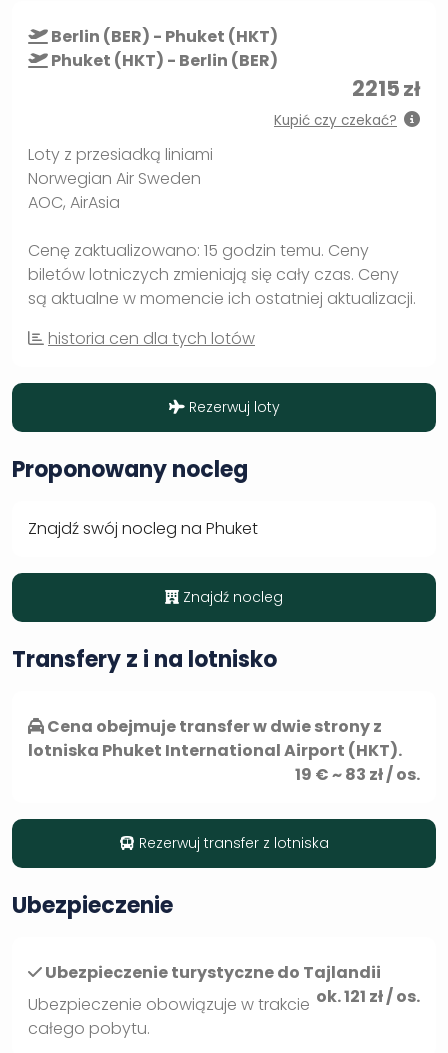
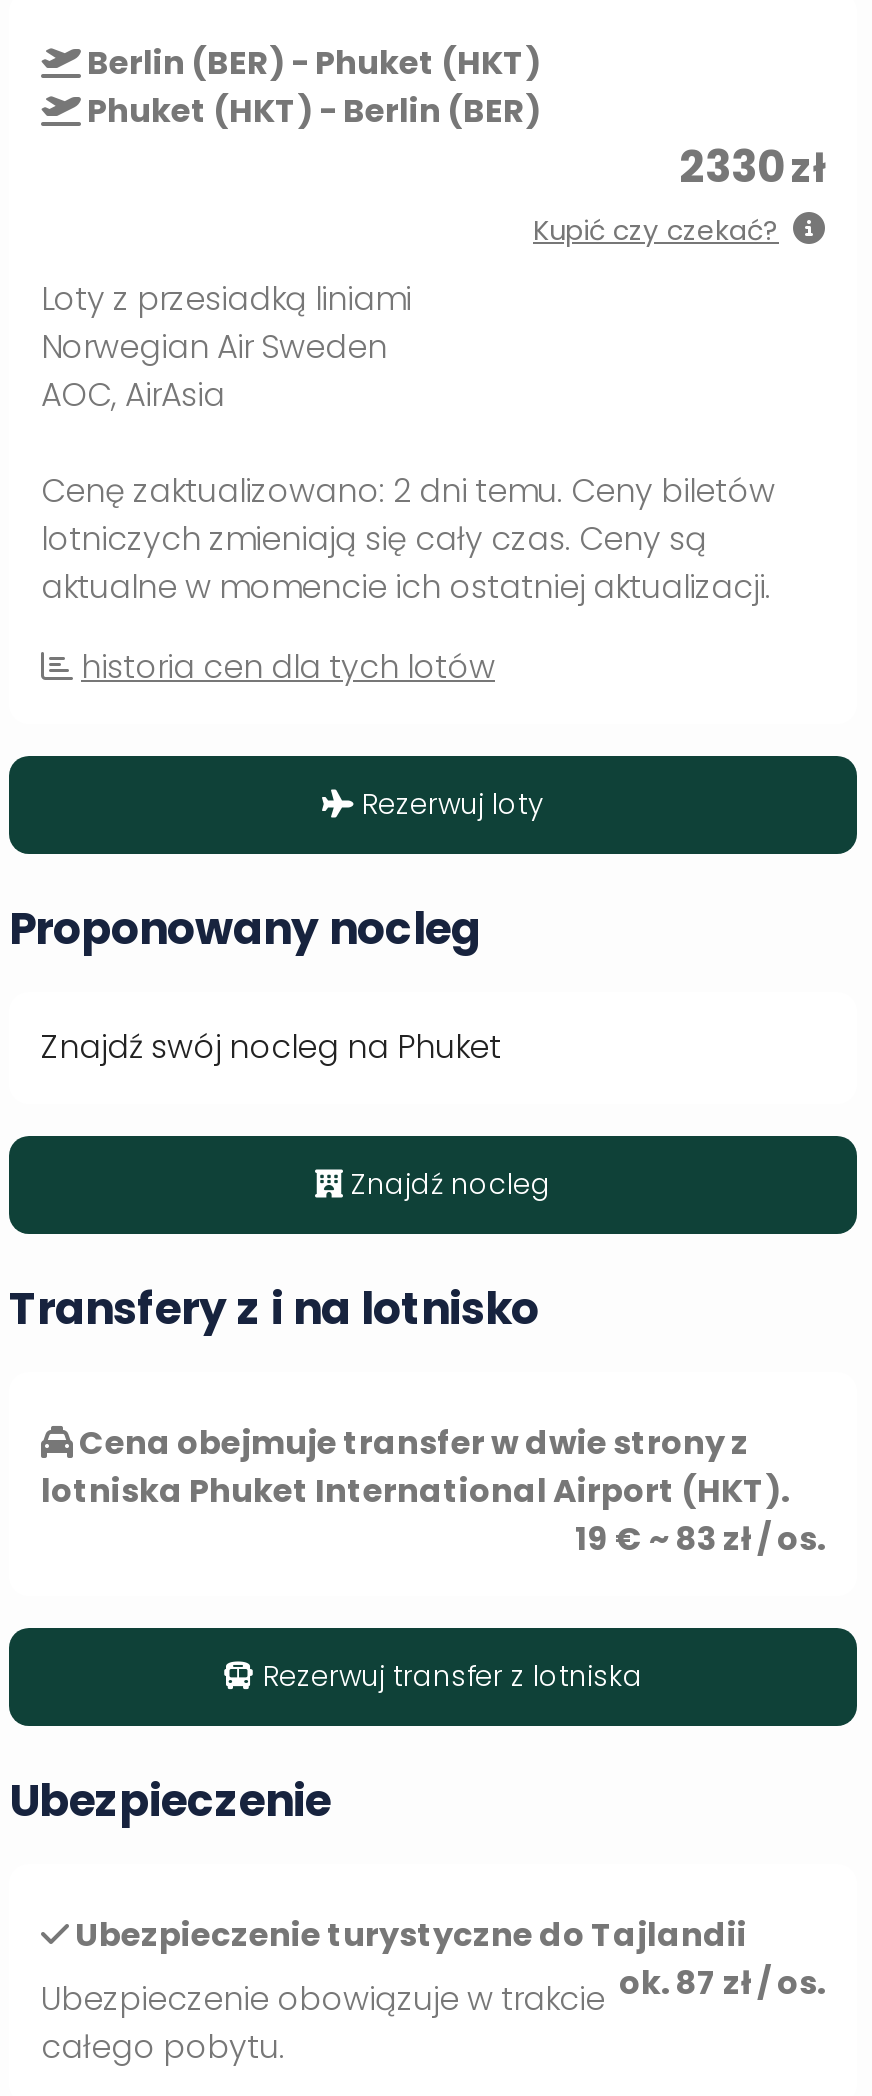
[352,73,420,104] 2215 zł -> [679,136,825,198] 2330 zł
[28,239,416,310] Cenę zaktualizowano: 15 godzin temu. Ceny | biletów lotniczych zmieniają się cały czas. Ceny | są aktualne w momencie ich ostatniej aktualizacji. -> [41,468,775,610] Cenę zaktualizowano: 2 dni temu. Ceny biletów | lotniczych zmieniają się cały czas. Ceny są | aktualne w momencie ich ostatniej aktualizacji.
[28,985,420,1016] Ubezpieczenie obowiązuje w trakcie ok. 121 zł / os. -> [41,1960,825,2022] Ubezpieczenie obowiązuje w trakcie ok. 87 zł / os.

